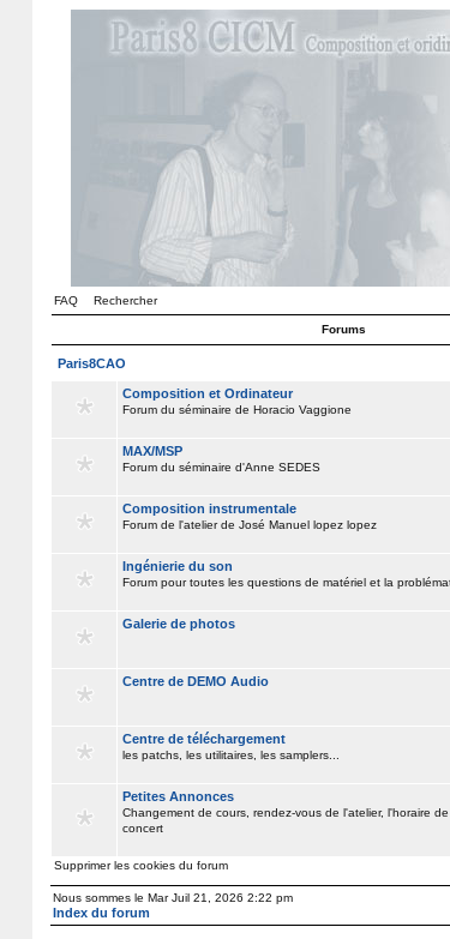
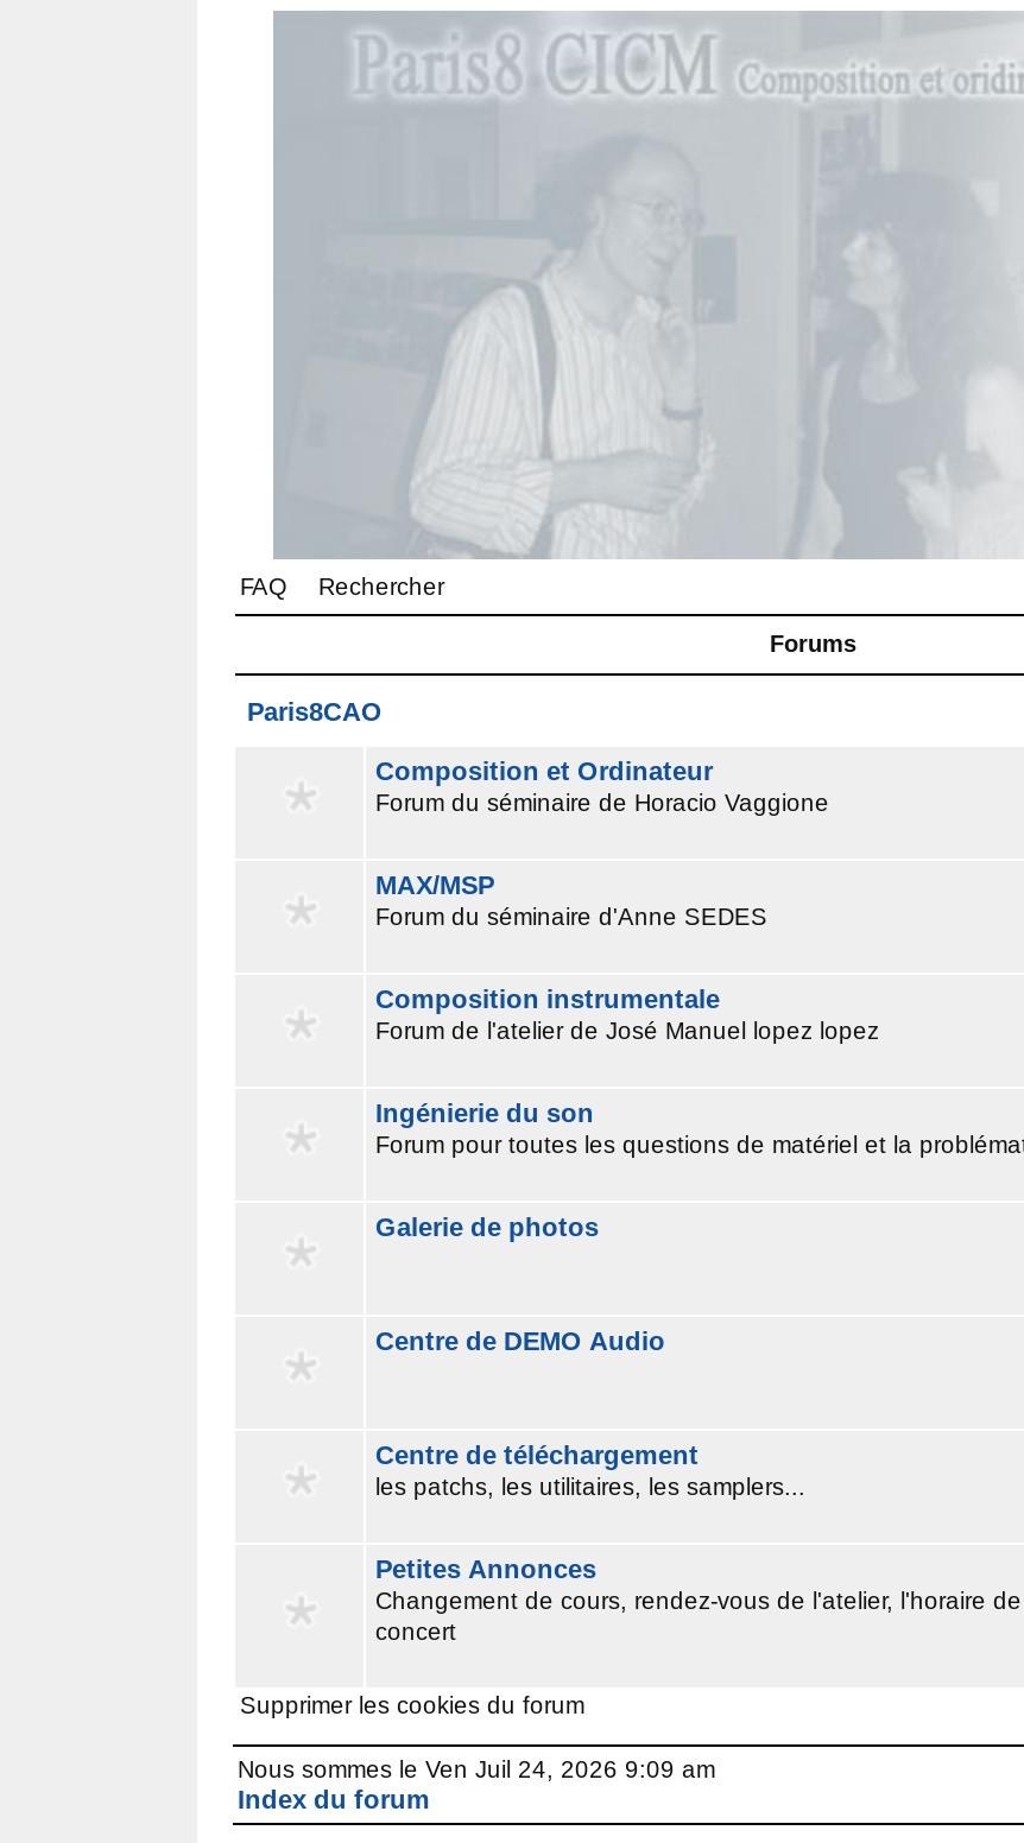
[53,891,293,904] Nous sommes le Mar Juil 21, 2026 2:22 pm -> [238,1756,715,1782] Nous sommes le Ven Juil 24, 2026 9:09 am

